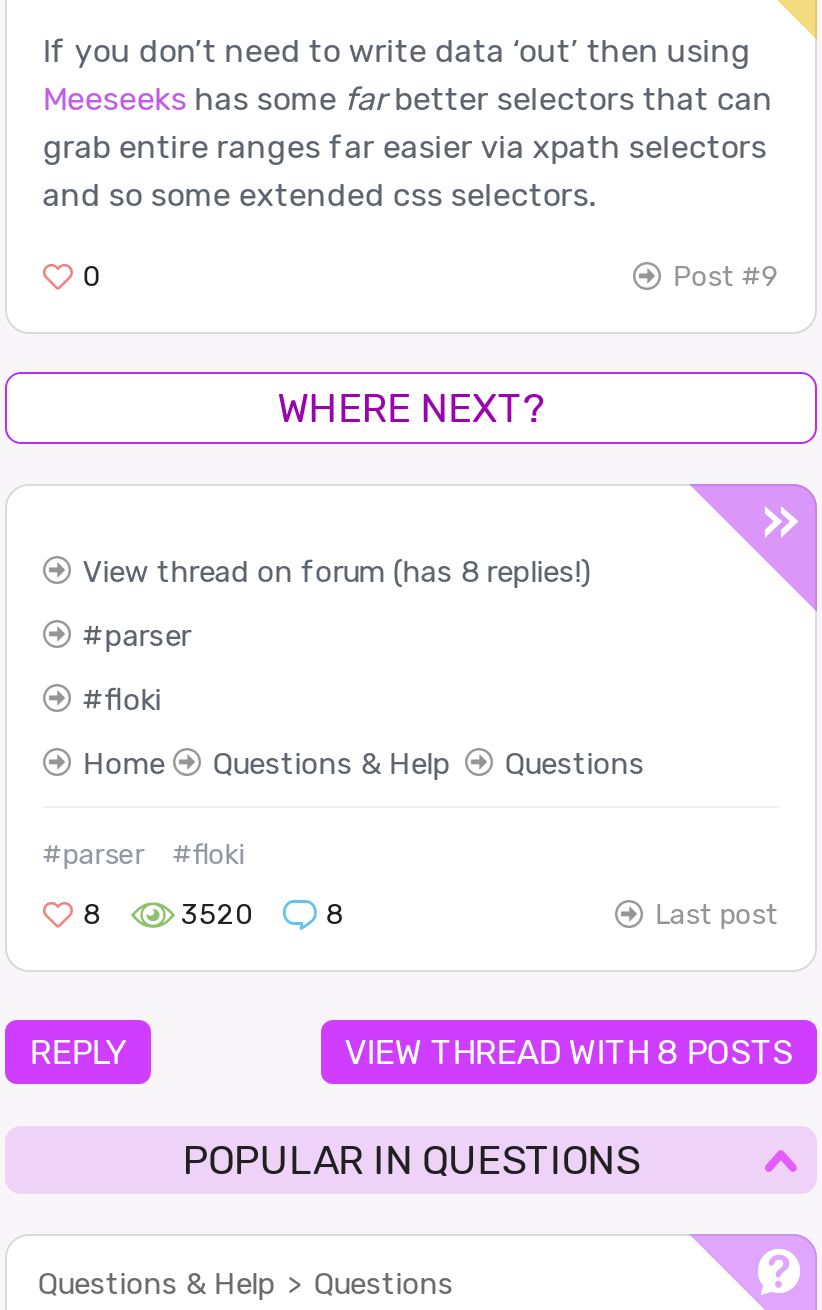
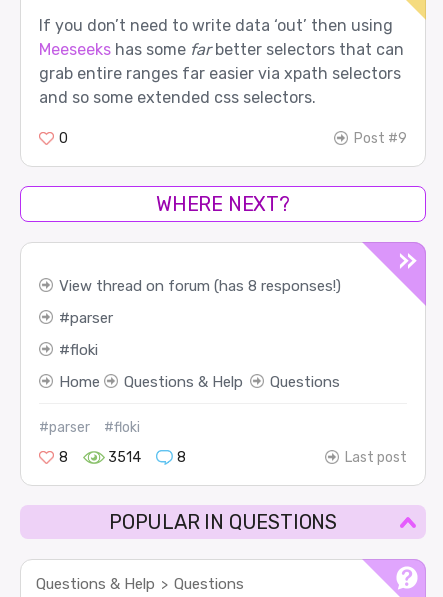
[83,554,591,590] View thread on forum (has 8 replies!) -> [59,277,341,295] View thread on forum (has 8 responses!)
[181,898,253,932] 3520 -> [108,449,141,466] 3514
[29,1033,793,1073] REPLY | VIEW THREAD WITH 8 POSTS -> none

